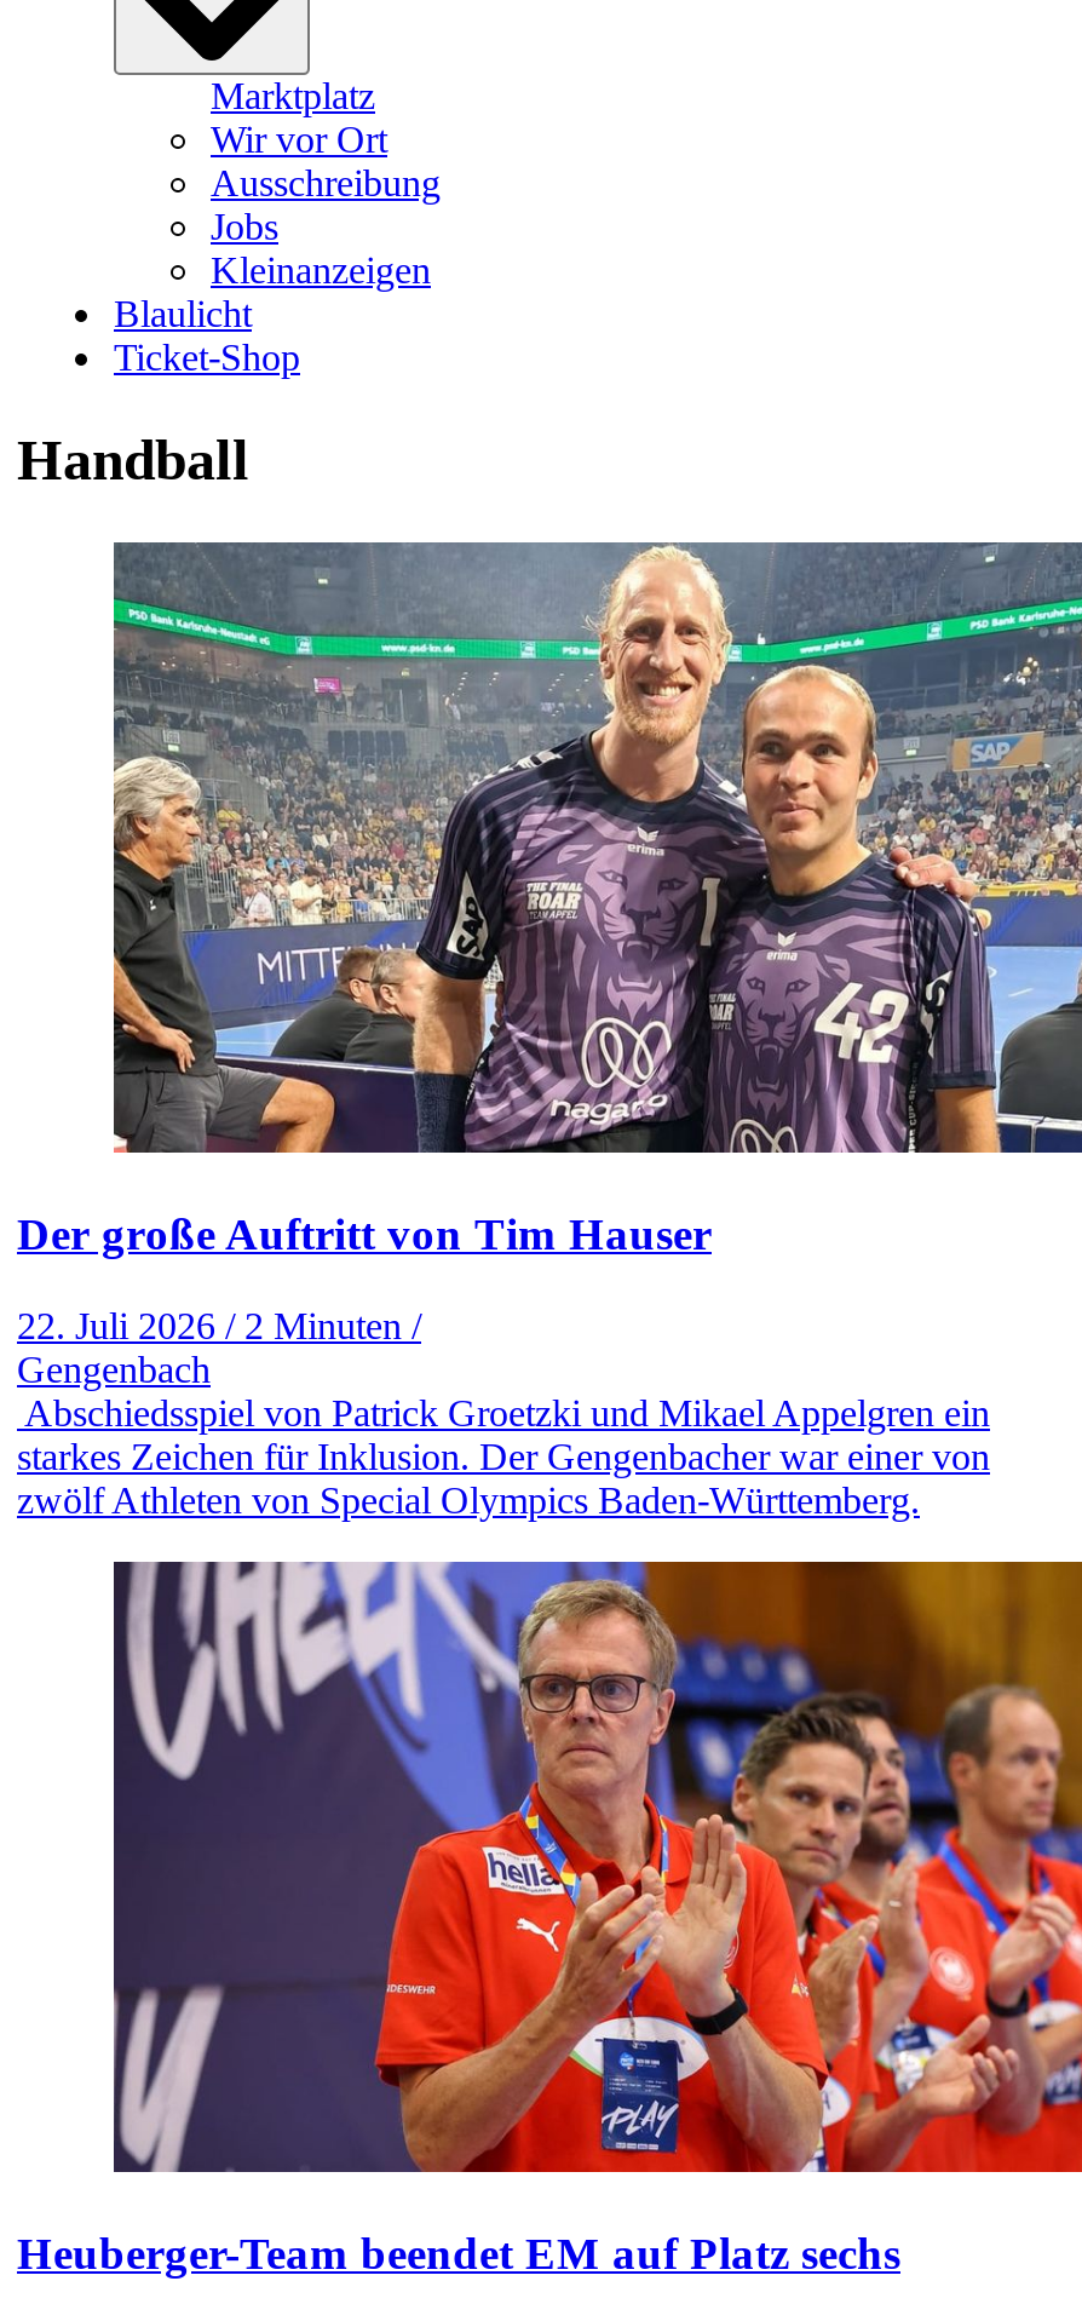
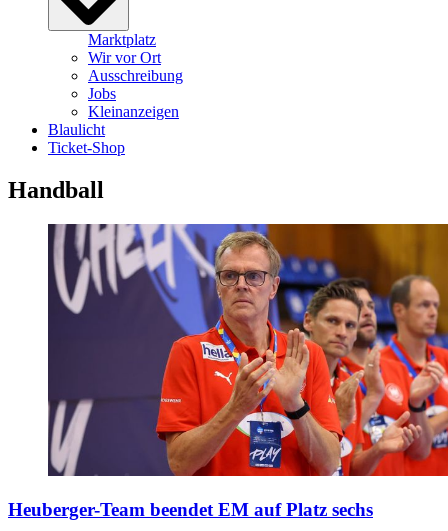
[17,540,1075,1522] [image] | Der große Auftritt von Tim Hauser | 22. Juli 2026 / 2 Minuten / | Gengenbach | Abschiedsspiel von Patrick Groetzki und Mikael Appelgren ein | starkes Zeichen für Inklusion. Der Gengenbacher war einer von | zwölf Athleten von Special Olympics Baden-Württemberg. -> none

